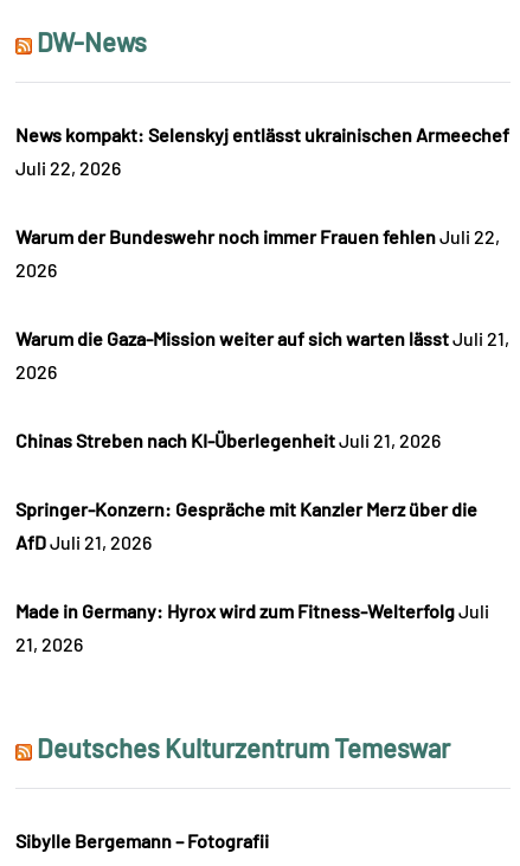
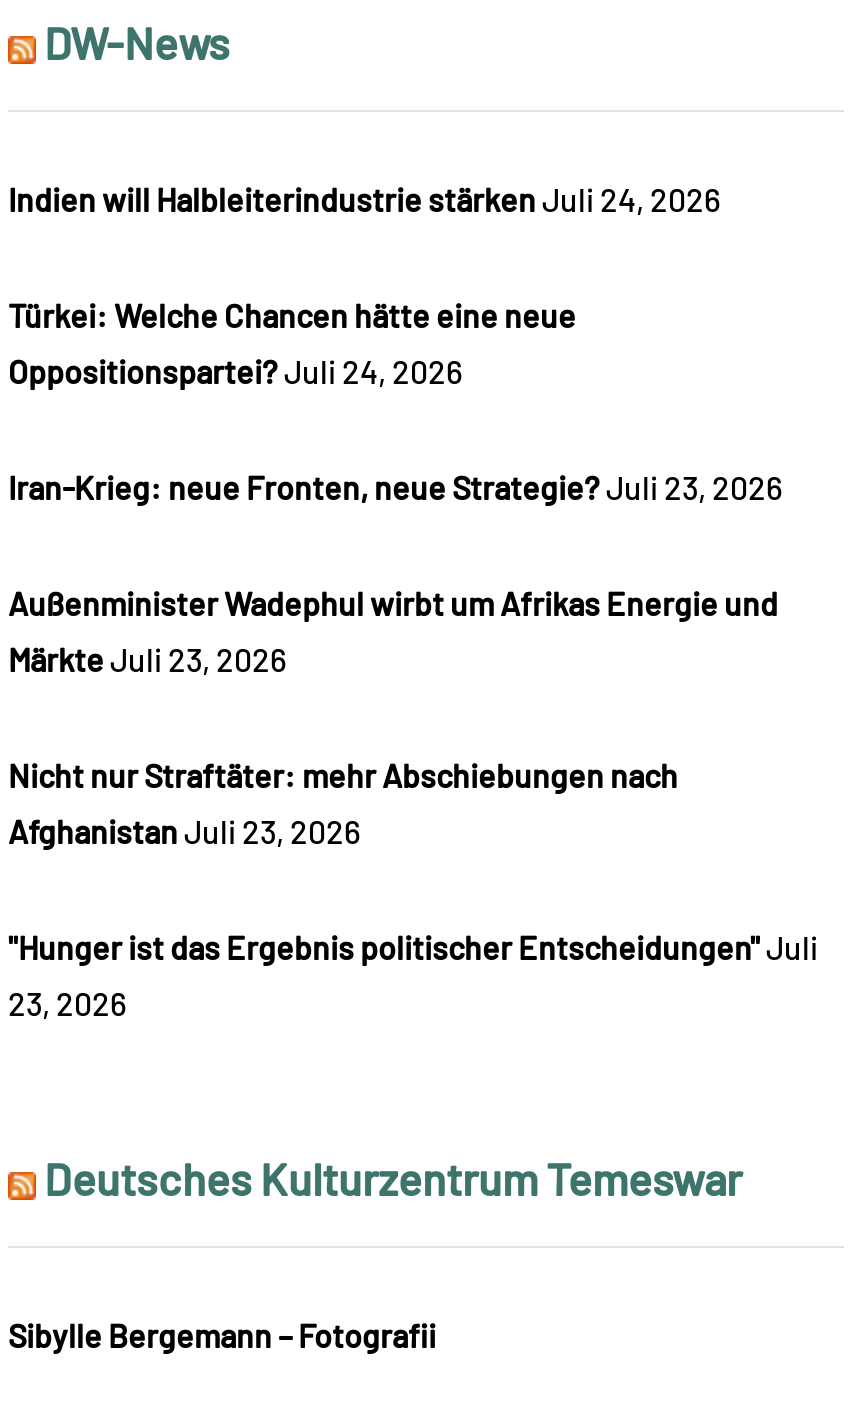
[15,124,509,656] News kompakt: Selenskyj entlässt ukrainischen Armeechef | Juli 22, 2026 | Warum der Bundeswehr noch immer Frauen fehlen Juli 22, | 2026 | Warum die Gaza-Mission weiter auf sich warten lässt Juli 21, | 2026 | Chinas Streben nach KI-Überlegenheit Juli 21, 2026 | Springer-Konzern: Gespräche mit Kanzler Merz über die | AfD Juli 21, 2026 | Made in Germany: Hyrox wird zum Fitness-Welterfolg Juli | 21, 2026 -> [8,181,818,1023] Indien will Halbleiterindustrie stärken Juli 24, 2026 | Türkei: Welche Chancen hätte eine neue | Oppositionspartei? Juli 24, 2026 | Iran-Krieg: neue Fronten, neue Strategie? Juli 23, 2026 | Außenminister Wadephul wirbt um Afrikas Energie und | Märkte Juli 23, 2026 | Nicht nur Straftäter: mehr Abschiebungen nach | Afghanistan Juli 23, 2026 | "Hunger ist das Ergebnis politischer Entscheidungen" Juli | 23, 2026

